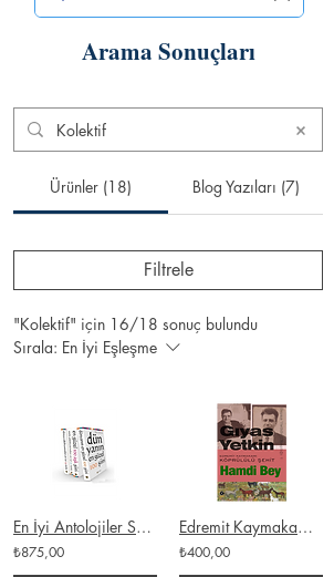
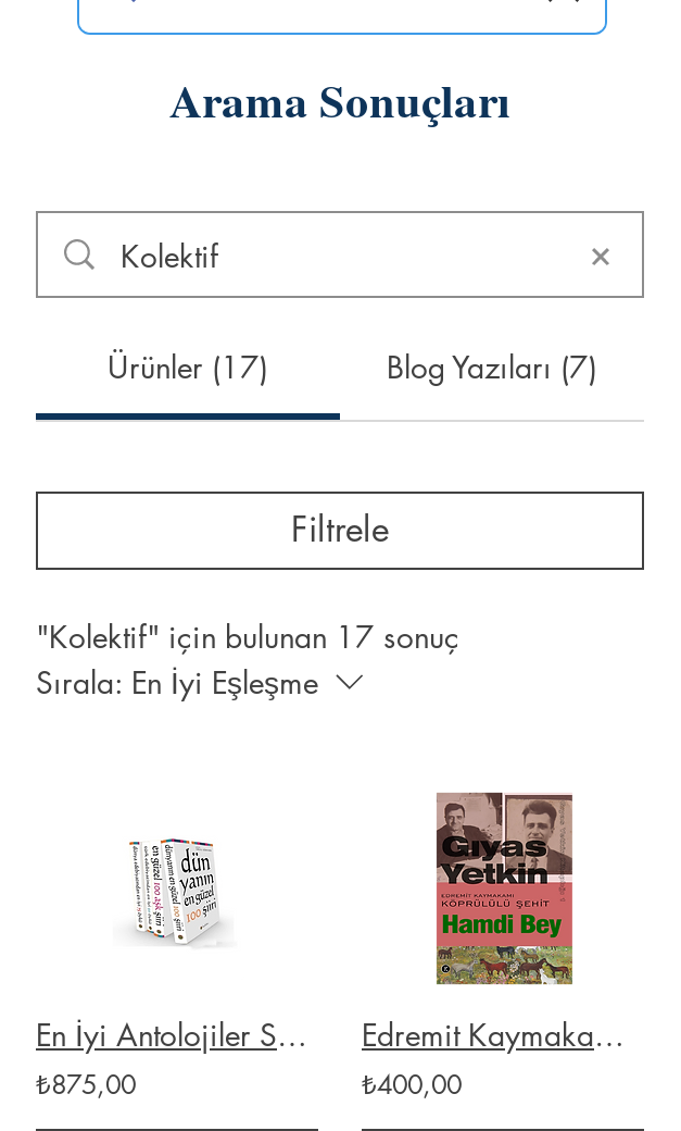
[50,177,132,198] Ürünler (18) -> [108,347,268,388] Ürünler (17)
[13,314,258,335] "Kolektif" için 16/18 sonuç bulundu -> [36,617,459,658] "Kolektif" için bulunan 17 sonuç

